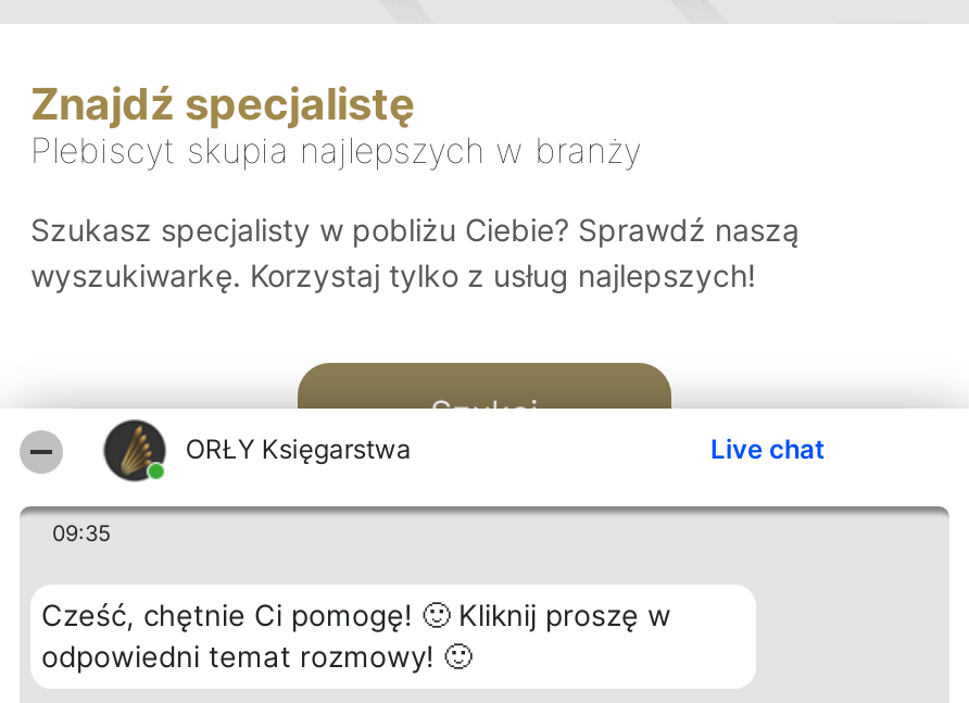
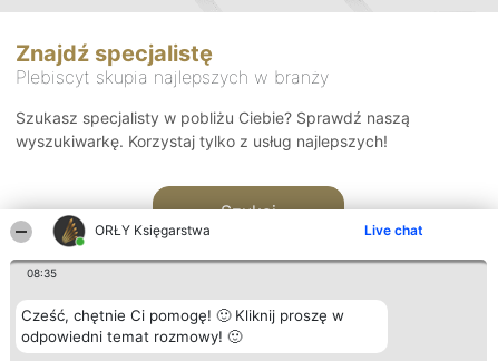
[52,519,111,545] 09:35 -> [27,266,57,280] 08:35

